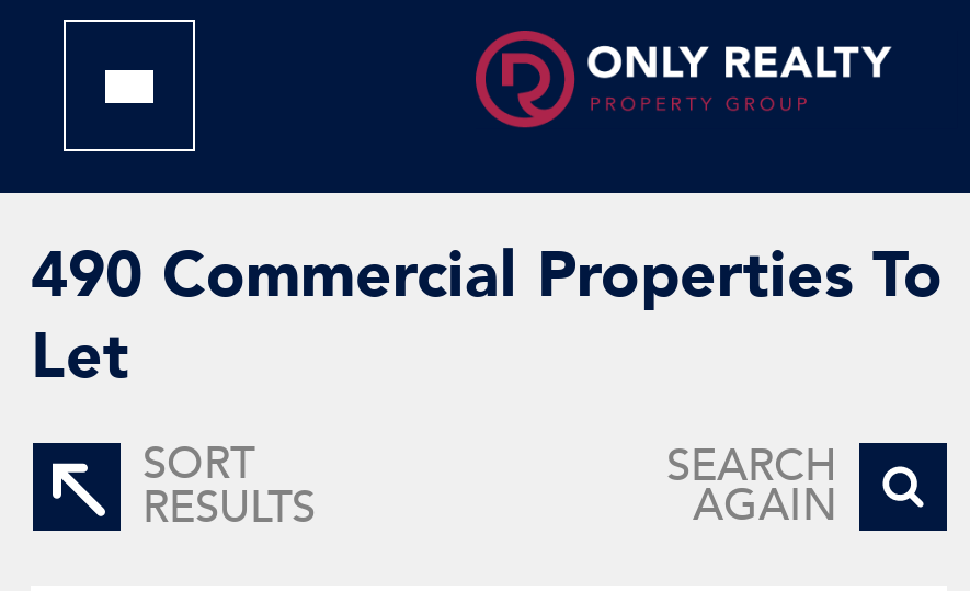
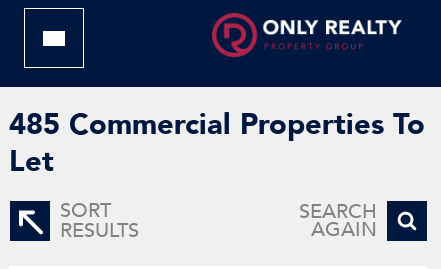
[31,232,943,320] 490 Commercial Properties To -> [9,105,425,145] 485 Commercial Properties To

